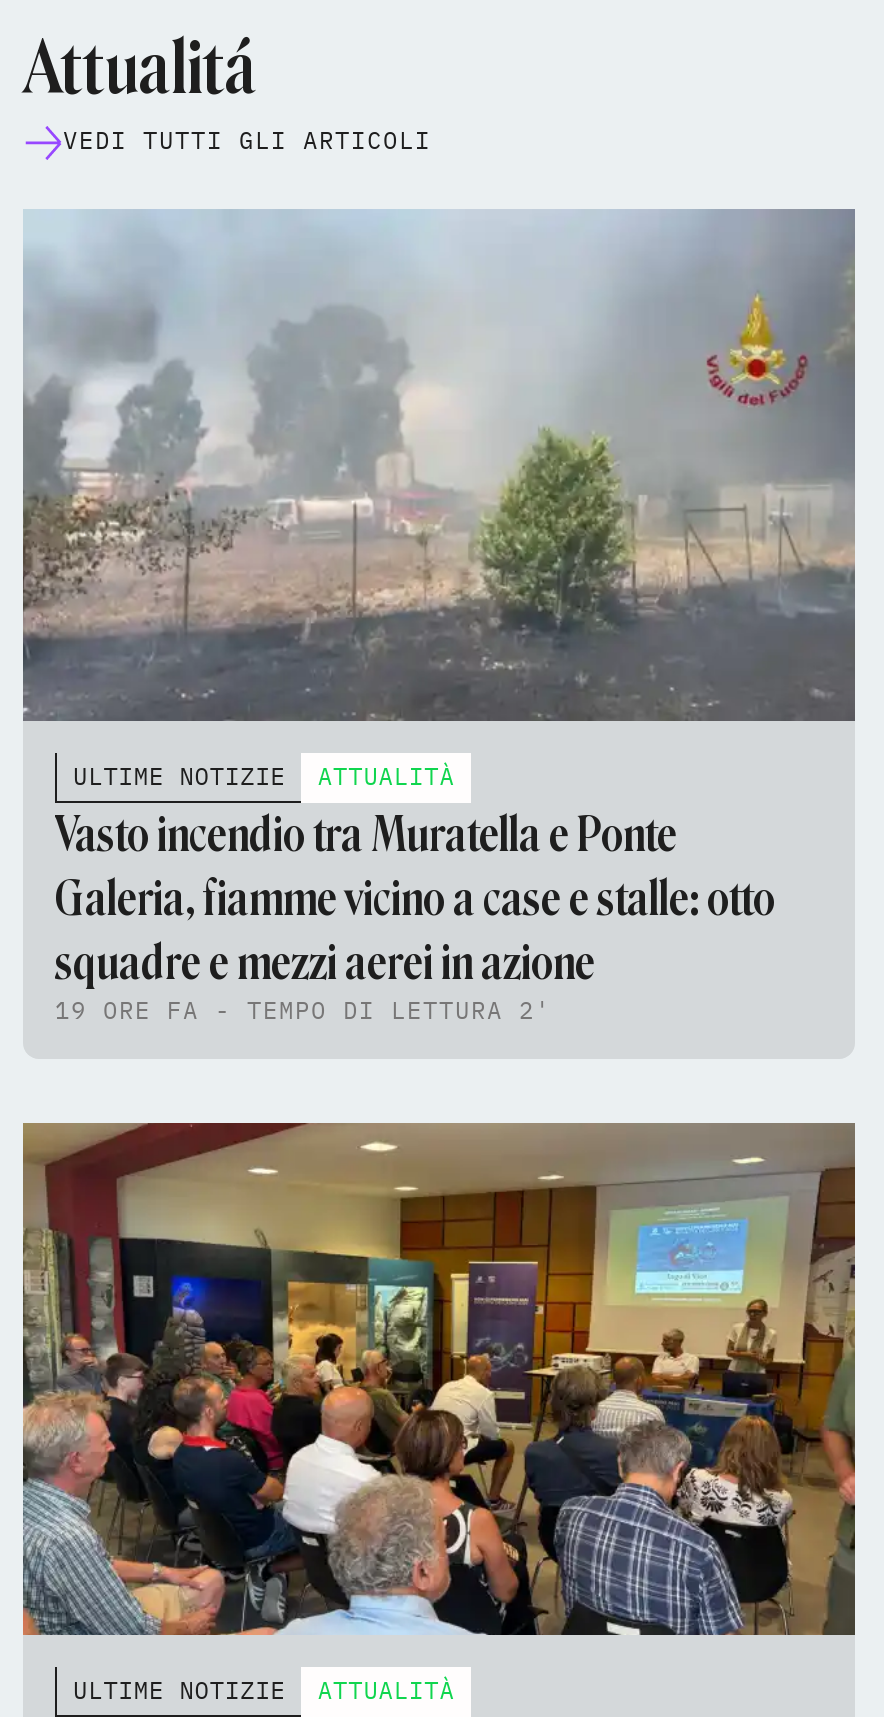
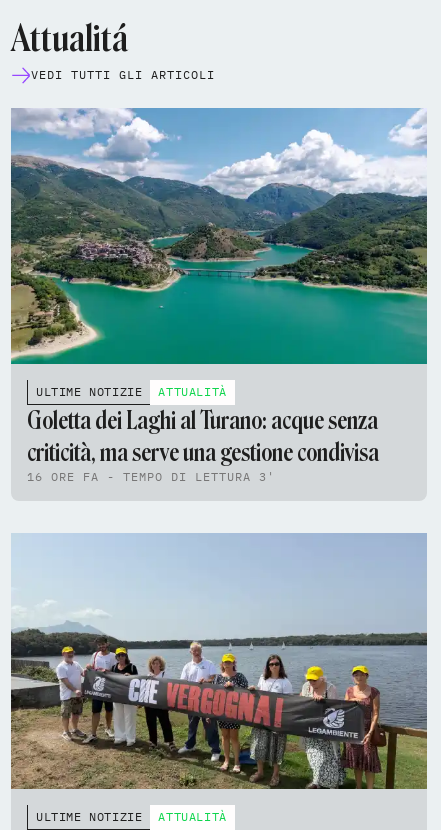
[23,209,857,723] [image] -> [11,108,427,365] [image]
[55,805,775,1025] Vasto incendio tra Muratella e Ponte | Galeria, fiamme vicino a case e stalle: otto | squadre e mezzi aerei in azione | 19 ORE FA - TEMPO DI LETTURA 2' -> [27,406,379,484] Goletta dei Laghi al Turano: acque senza | criticità, ma serve una gestione condivisa | 16 ORE FA - TEMPO DI LETTURA 3'
[21,1121,857,1637] [image] -> [11,534,427,790] [image]

